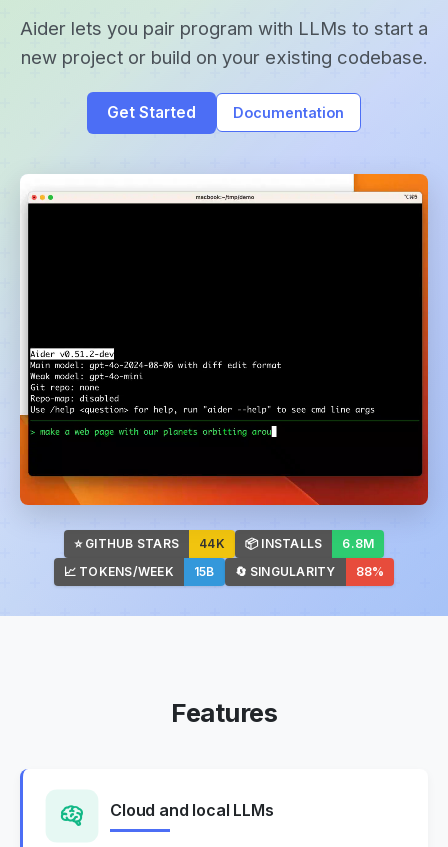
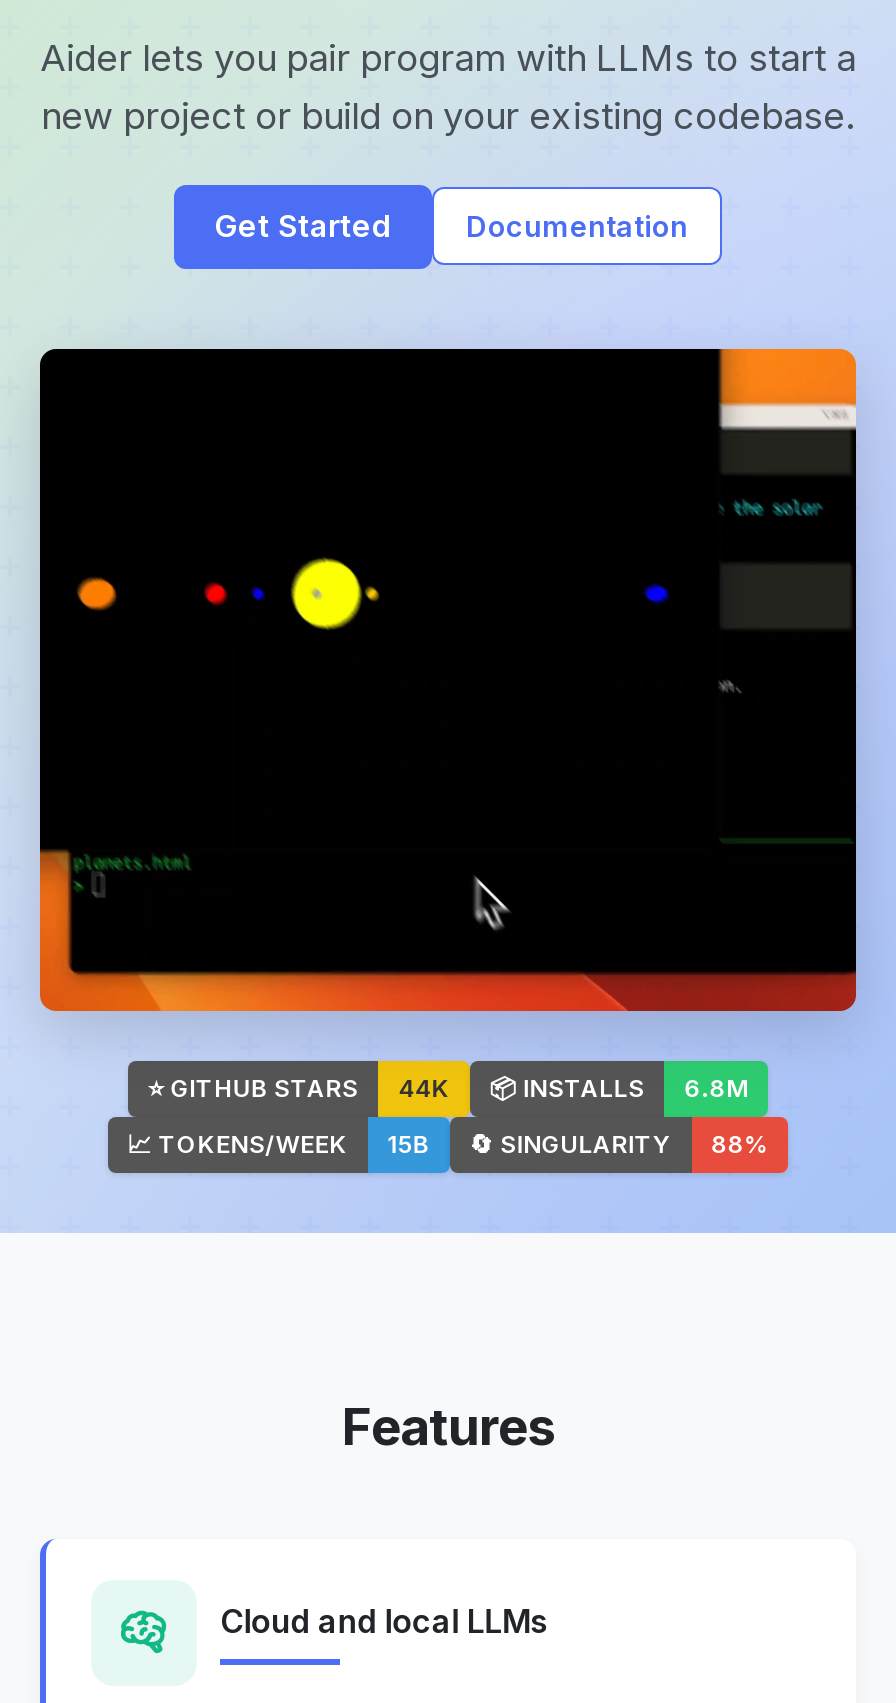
[19,173,429,505] [image] -> [38,347,858,1011] [image]

